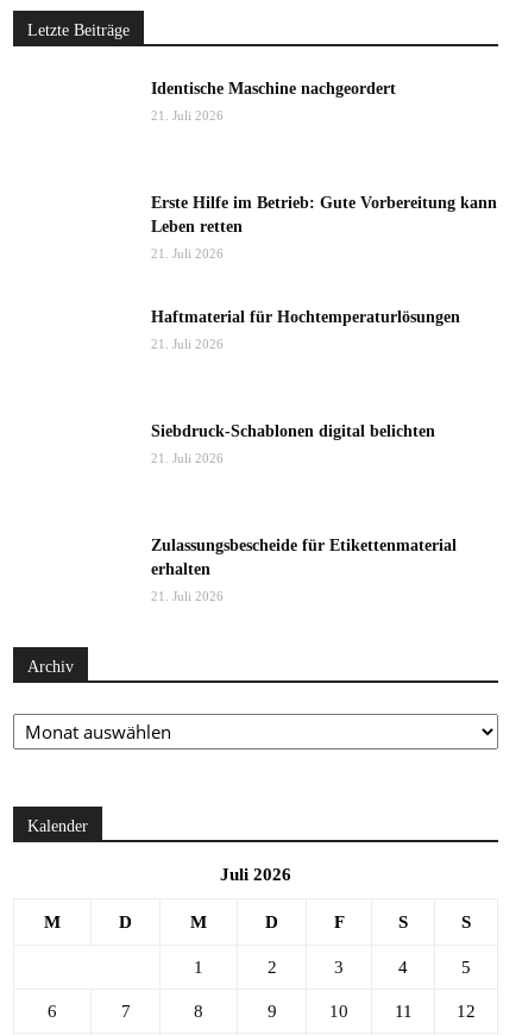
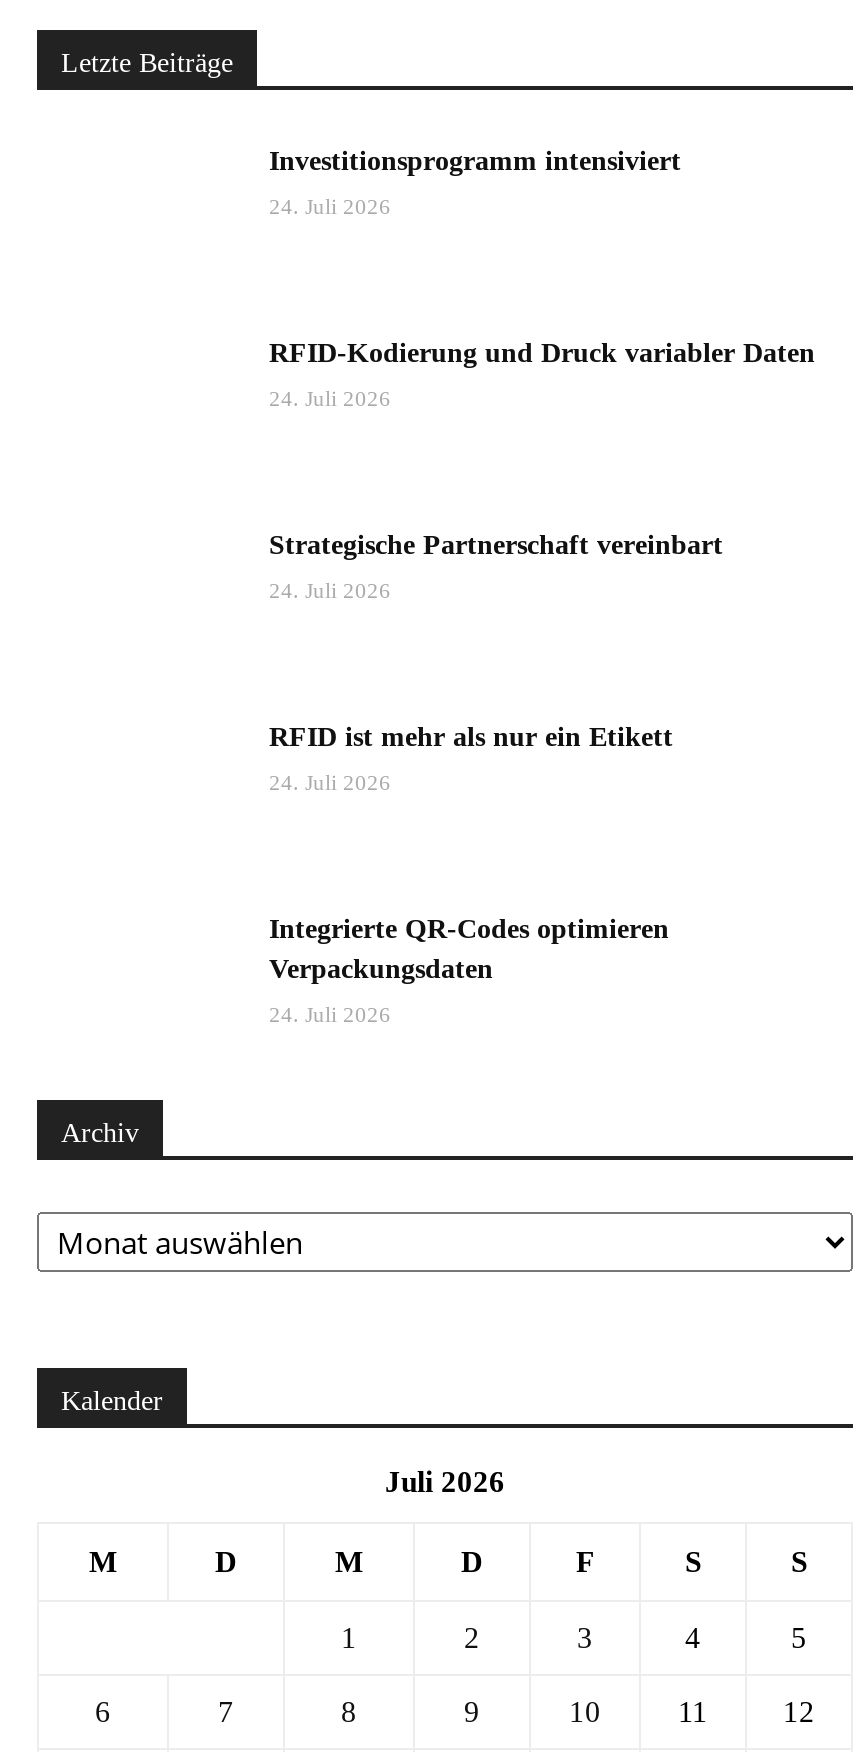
[151,80,396,98] Identische Maschine nachgeordert -> [269,146,681,176] Investitionsprogramm intensiviert
[151,108,224,123] 21. Juli 2026 -> [269,194,391,218] 24. Juli 2026
[151,194,497,236] Erste Hilfe im Betrieb: Gute Vorbereitung kann | Leben retten -> [269,338,815,368] RFID-Kodierung und Druck variabler Daten
[151,246,224,261] 21. Juli 2026 -> [269,386,391,410] 24. Juli 2026
[151,308,460,326] Haftmaterial für Hochtemperaturlösungen -> [269,530,723,560] Strategische Partnerschaft vereinbart
[151,337,224,351] 21. Juli 2026 -> [269,578,391,602] 24. Juli 2026
[151,422,435,440] Siebdruck-Schablonen digital belichten -> [269,722,673,752] RFID ist mehr als nur ein Etikett
[151,451,224,465] 21. Juli 2026 -> [269,770,391,794] 24. Juli 2026
[151,537,457,578] Zulassungsbescheide für Etikettenmaterial | erhalten -> [269,914,669,984] Integrierte QR-Codes optimieren | Verpackungsdaten
[151,589,224,603] 21. Juli 2026 -> [269,1002,391,1026] 24. Juli 2026

